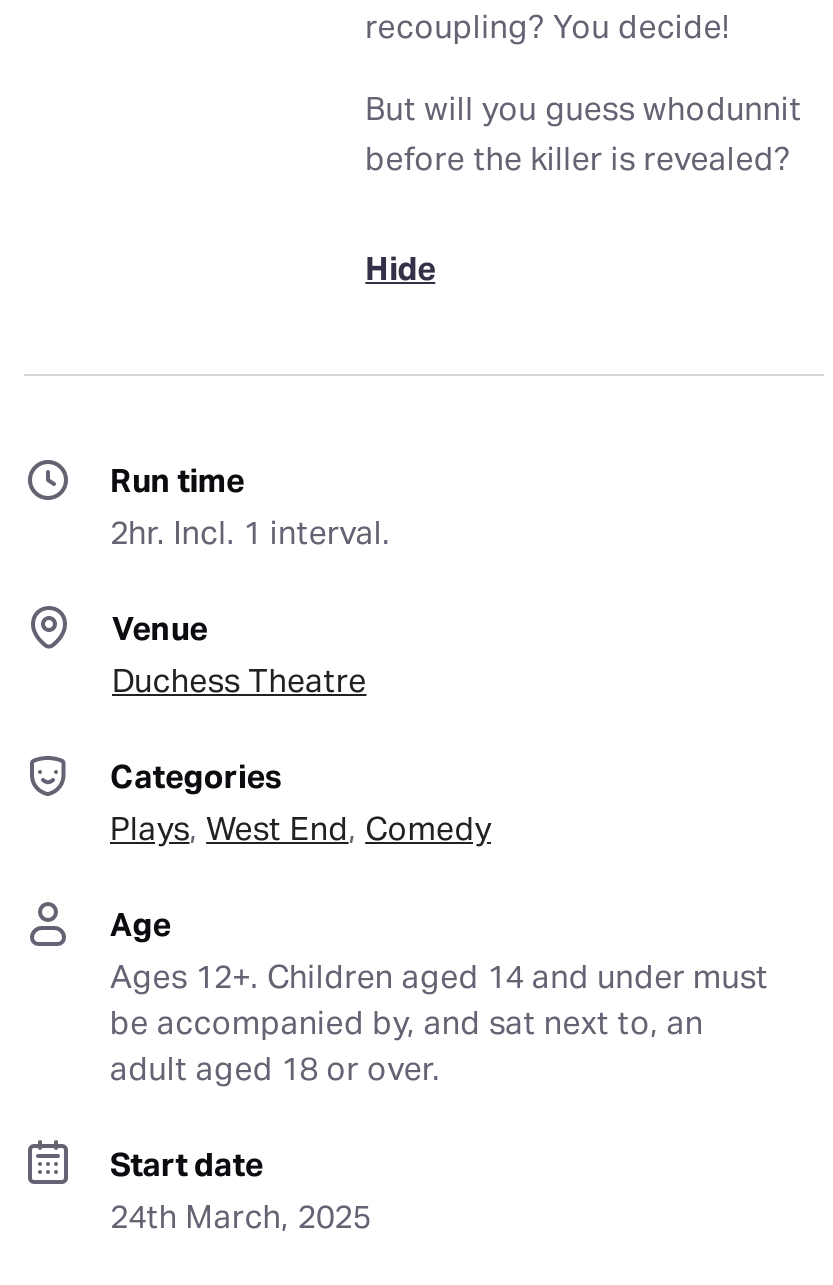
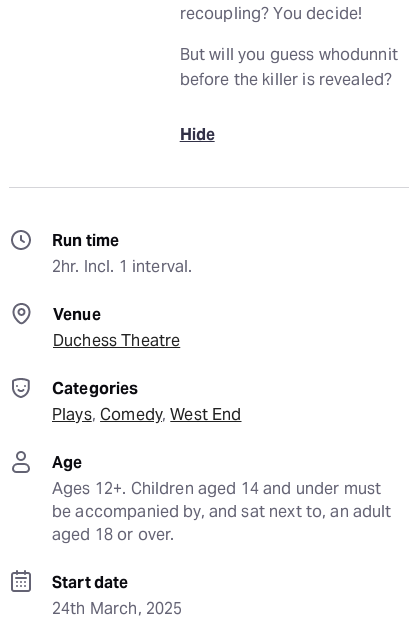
[110,808,491,850] Plays, West End, Comedy -> [52,404,241,425] Plays, Comedy, West End

